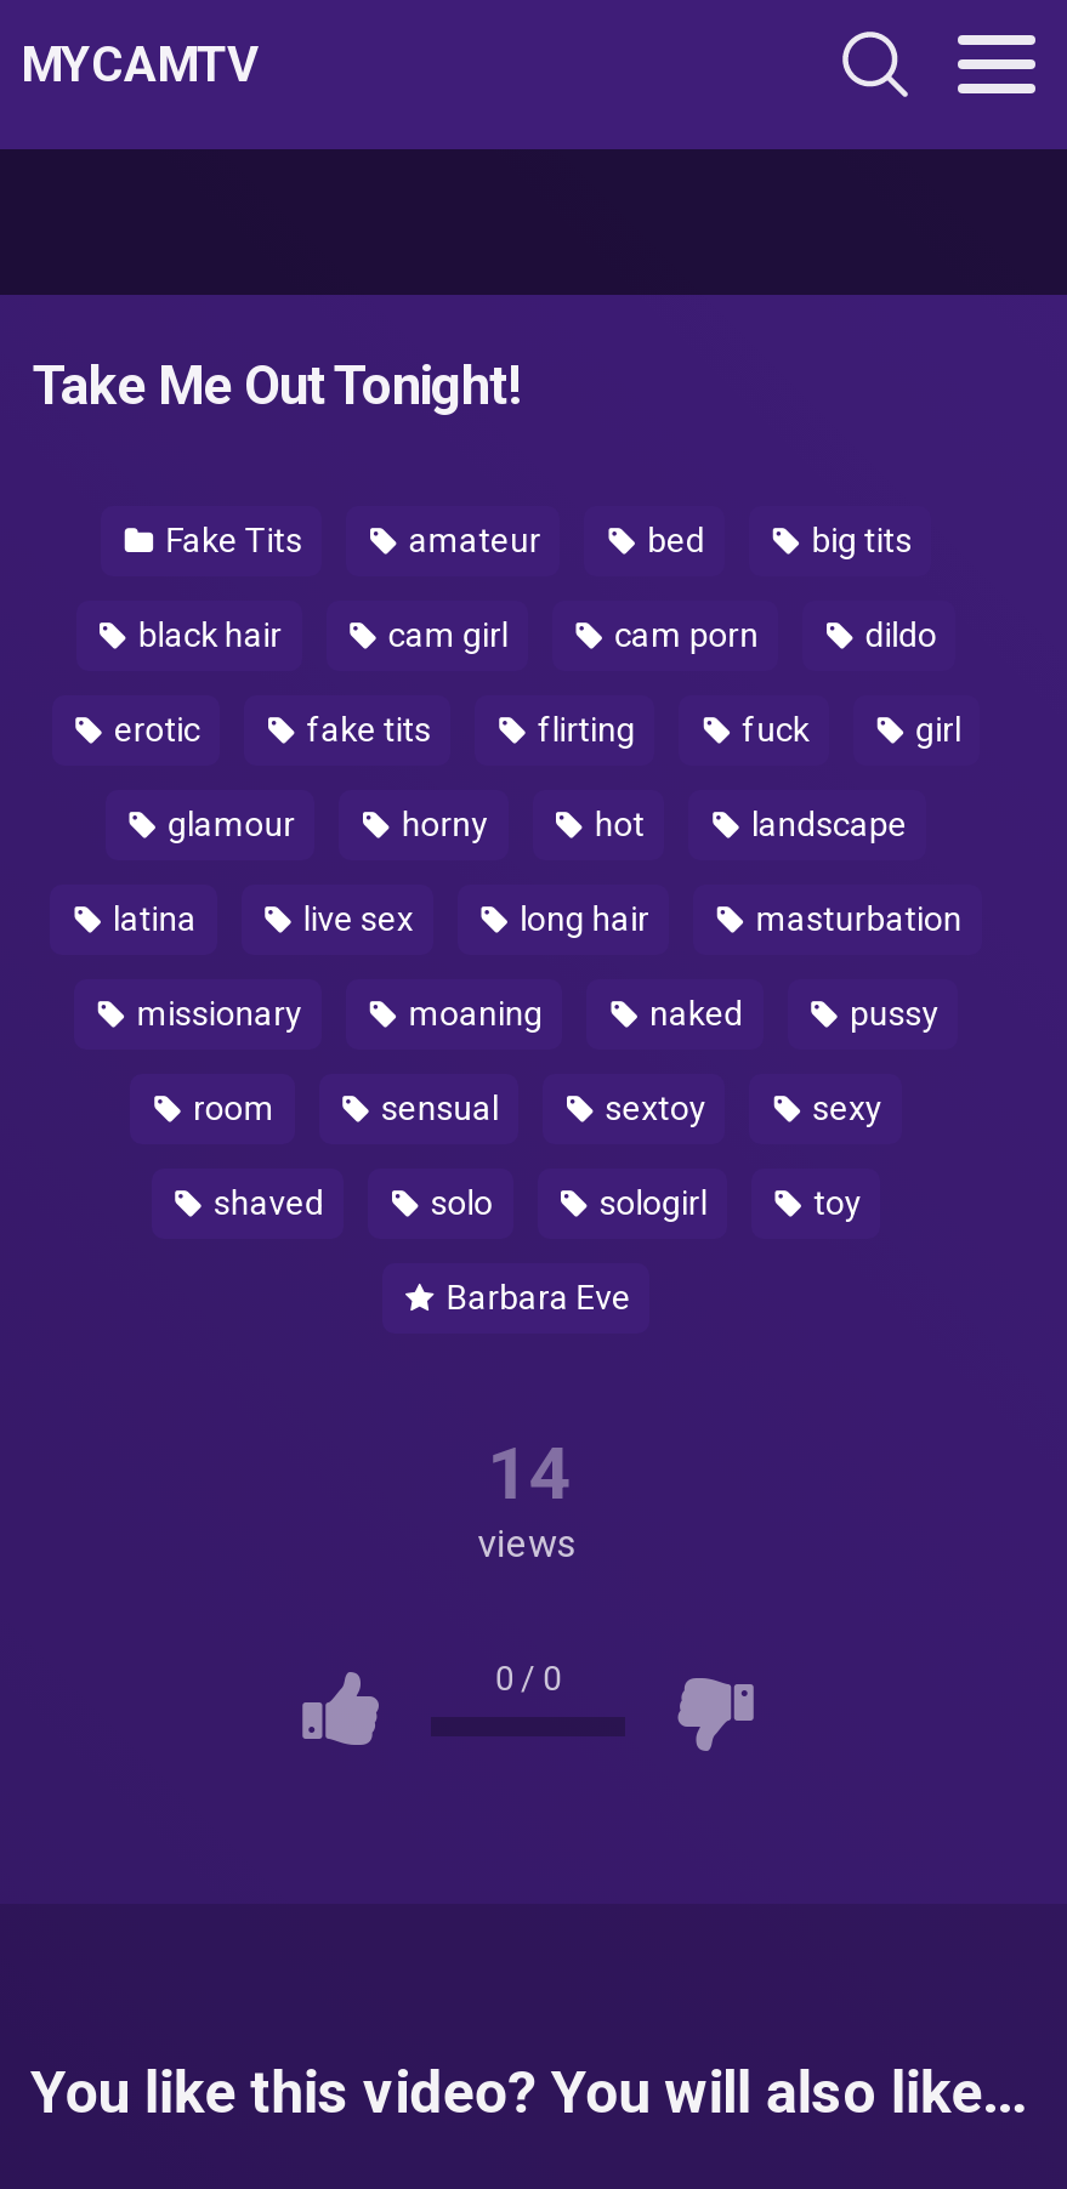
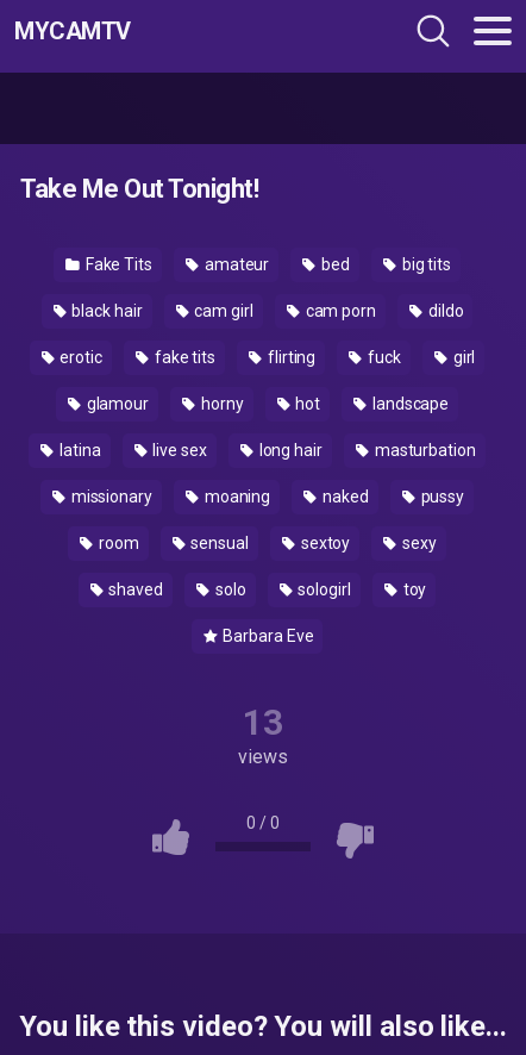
[487,1431,569,1516] 14 -> [243,701,283,743] 13

